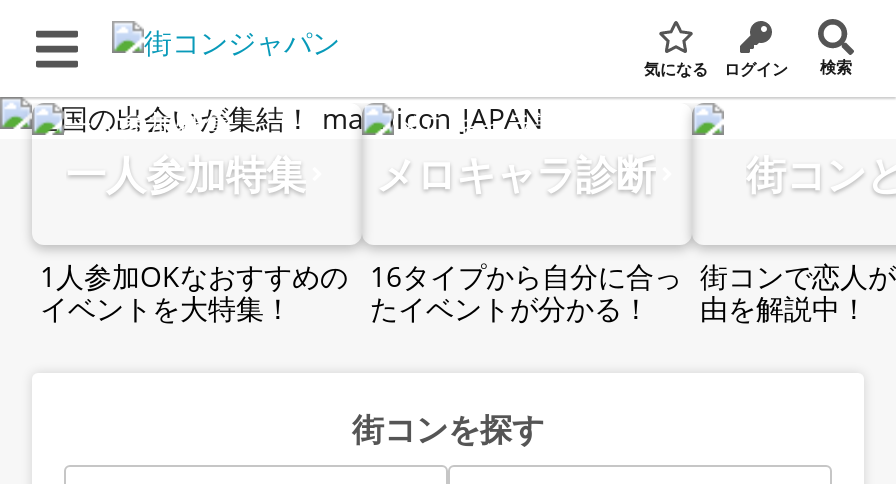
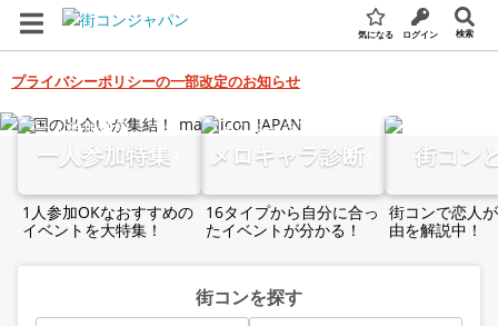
none -> [11,71,300,91] プライバシーポリシーの一部改定のお知らせ

